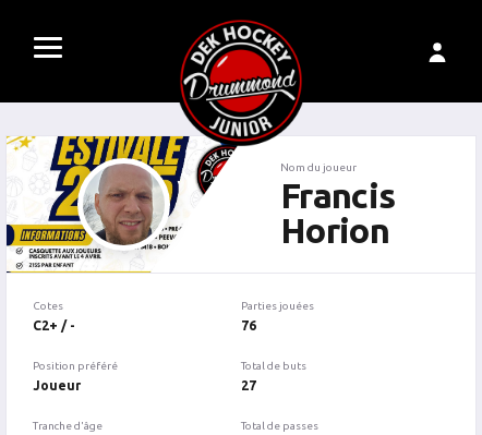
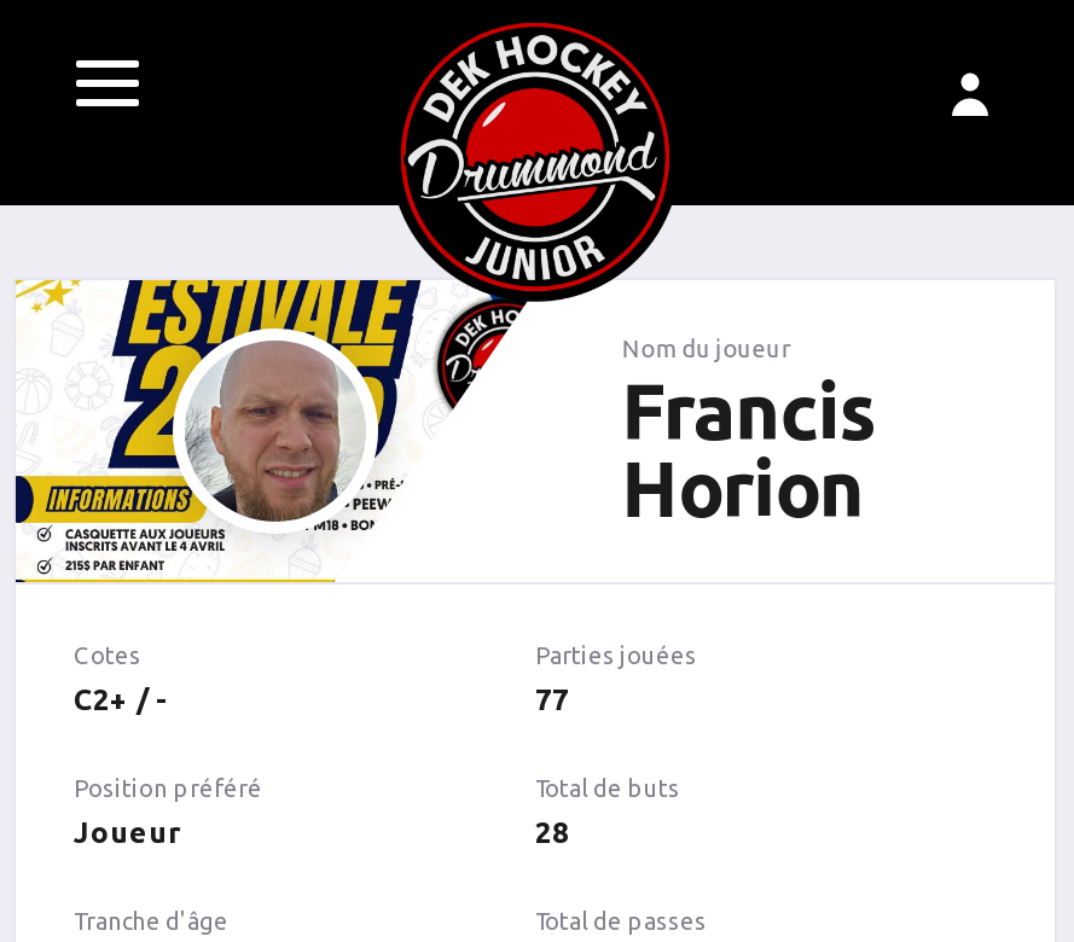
[241,318,256,333] 76 -> [535,684,569,715] 77
[241,378,256,392] 27 -> [535,816,569,848] 28

